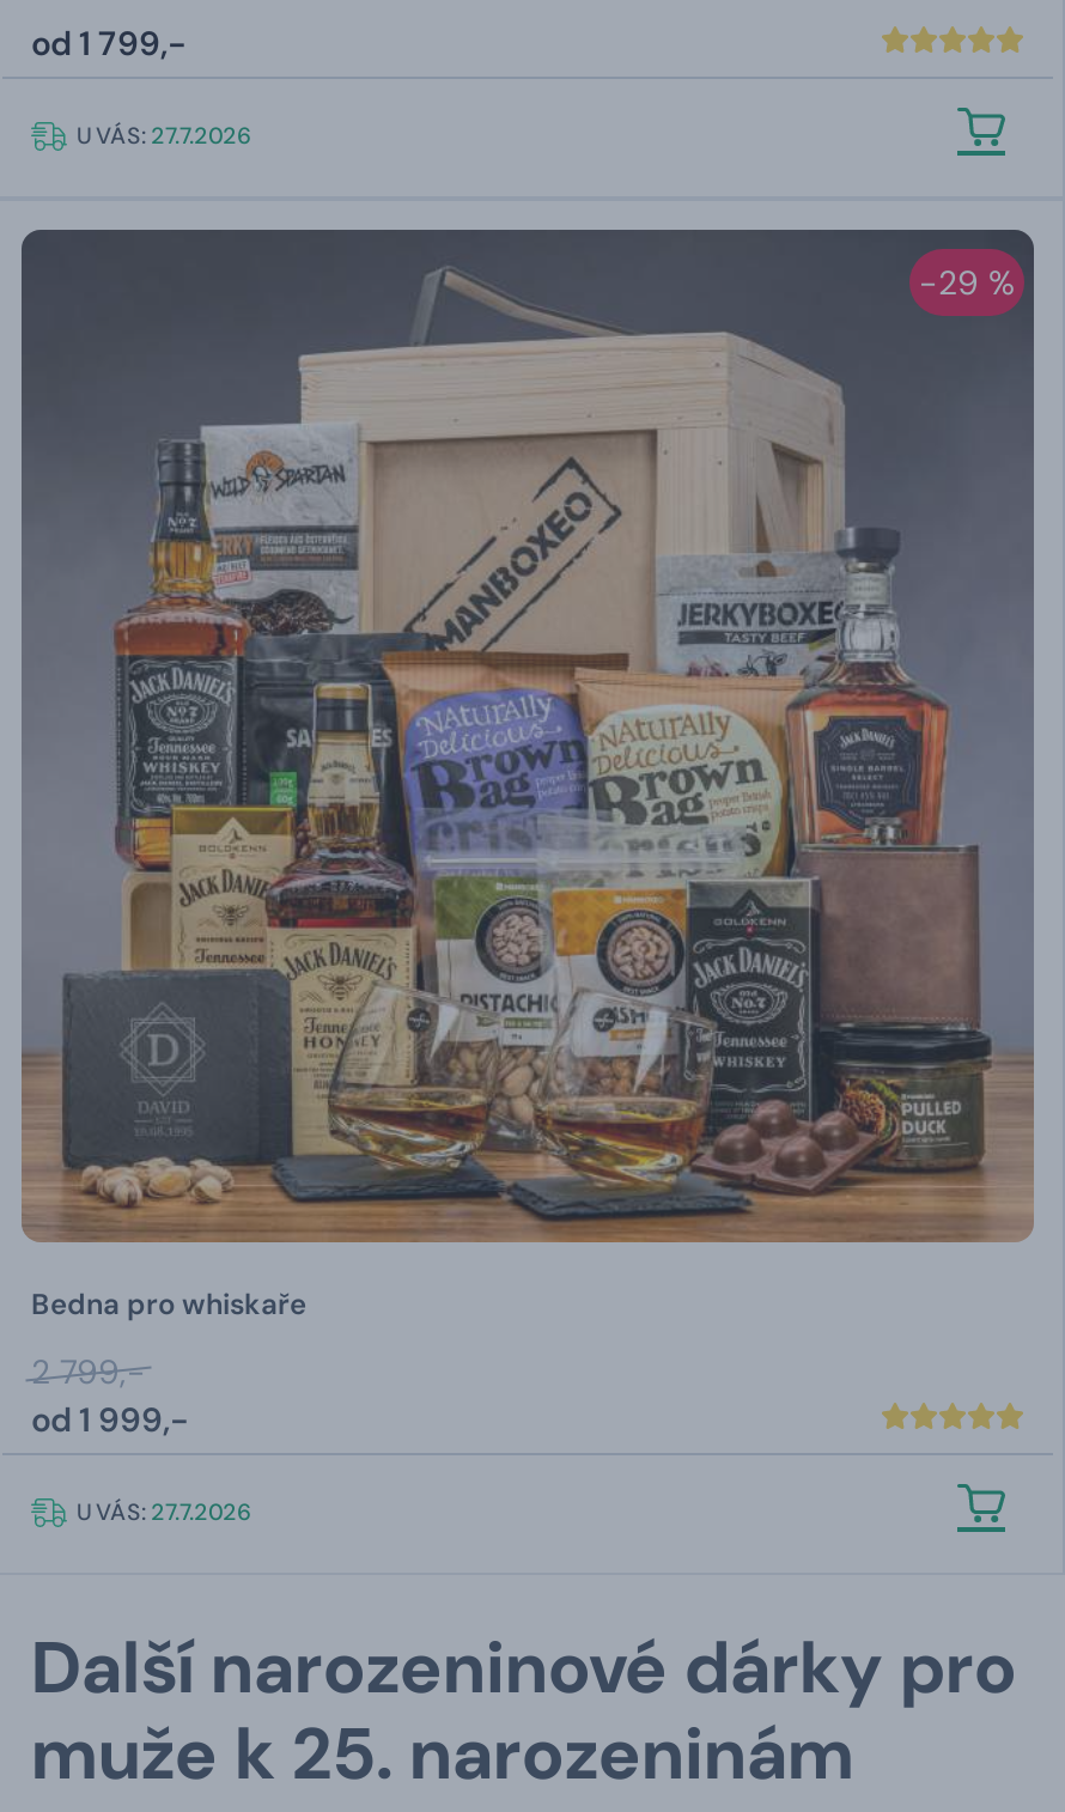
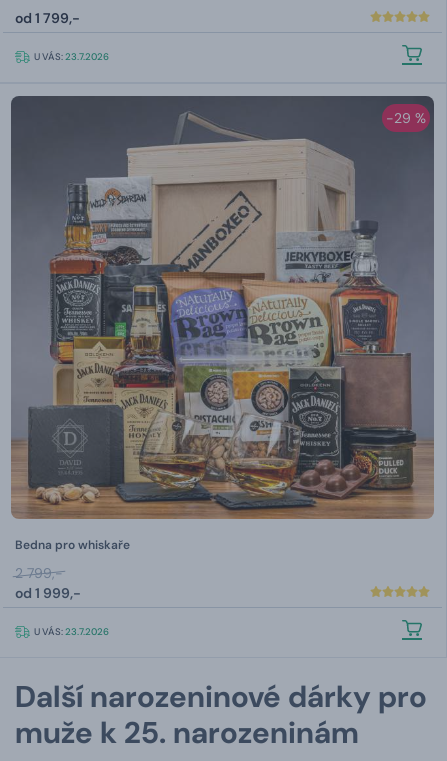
[77,121,251,152] U VÁS: 27.7.2026 -> [34,50,109,63] U VÁS: 23.7.2026
[77,1497,251,1528] U VÁS: 27.7.2026 -> [34,625,109,638] U VÁS: 23.7.2026

